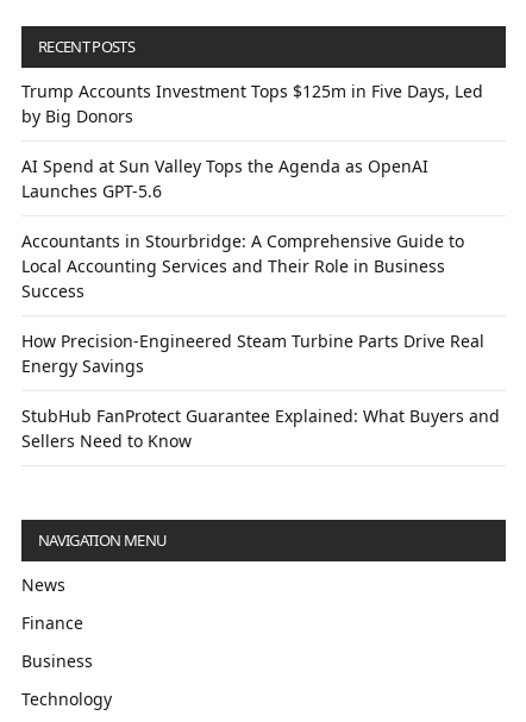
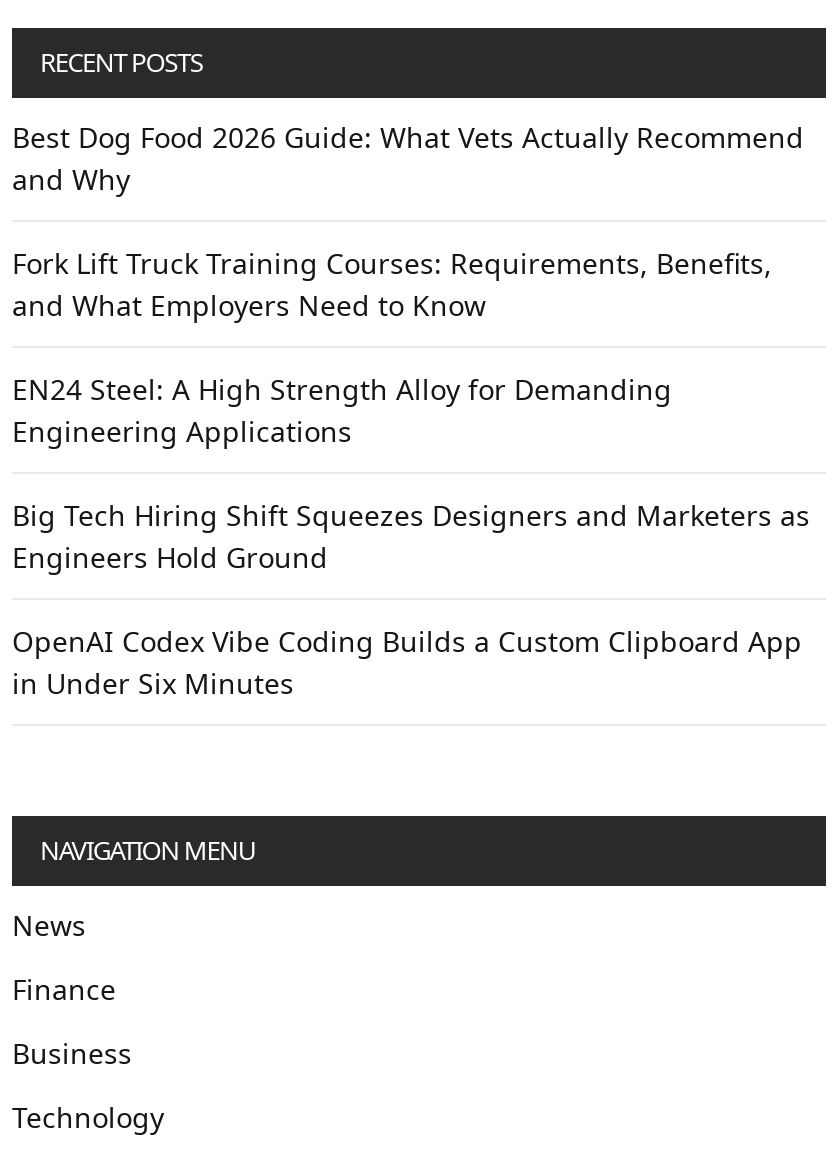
[21,80,483,127] Trump Accounts Investment Tops $125m in Five Days, Led | by Big Donors -> [12,118,804,198] Best Dog Food 2026 Guide: What Vets Actually Recommend | and Why
[21,155,428,202] AI Spend at Sun Valley Tops the Agenda as OpenAI | Launches GPT-5.6 -> [12,244,772,324] Fork Lift Truck Training Courses: Requirements, Benefits, | and What Employers Need to Know
[21,229,464,302] Accountants in Stourbridge: A Comprehensive Guide to | Local Accounting Services and Their Role in Business | Success -> [12,370,672,450] EN24 Steel: A High Strength Alloy for Demanding | Engineering Applications
[21,329,484,377] How Precision-Engineered Steam Turbine Parts Drive Real | Energy Savings -> [12,496,810,576] Big Tech Hiring Shift Squeezes Designers and Marketers as | Engineers Hold Ground
[21,404,500,452] StubHub FanProtect Guarantee Explained: What Buyers and | Sellers Need to Know -> [12,622,802,702] OpenAI Codex Vibe Coding Builds a Custom Clipboard App | in Under Six Minutes

